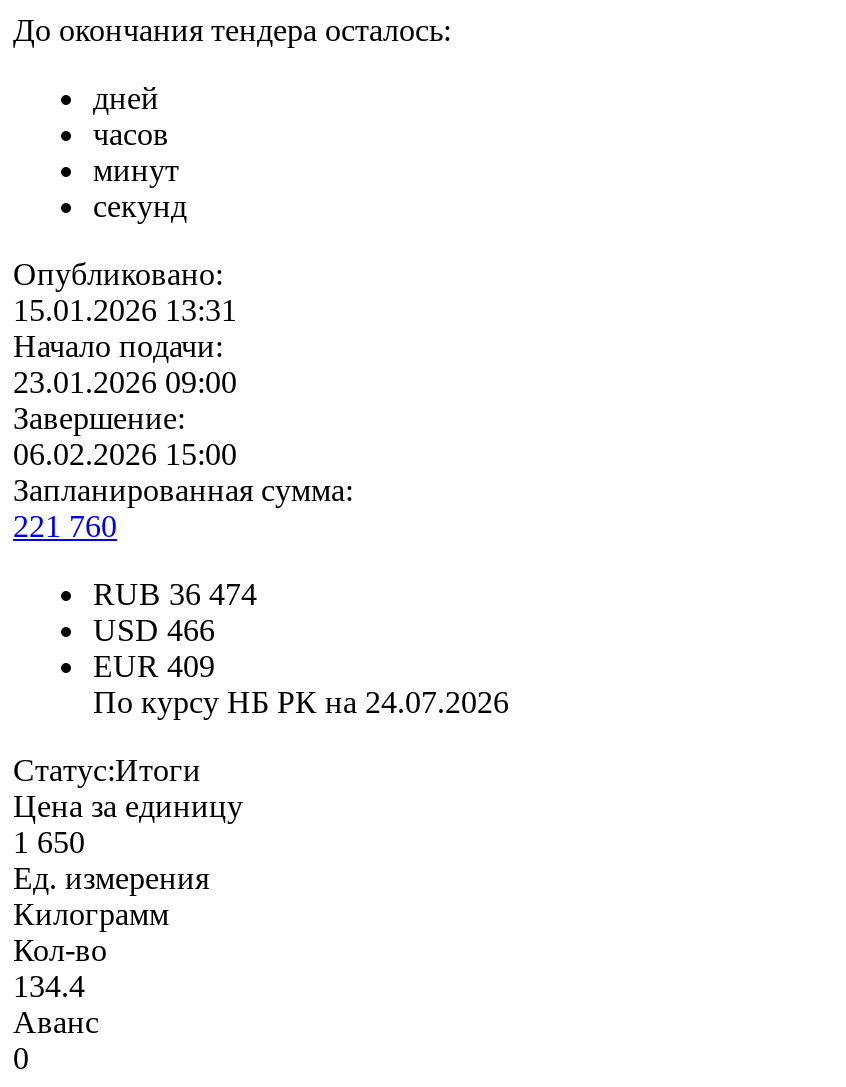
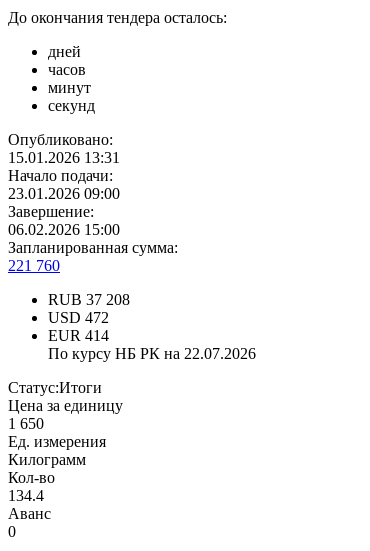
[93,577,257,611] RUB 36 474 -> [48,291,130,308] RUB 37 208
[93,613,215,647] USD 466 -> [48,309,109,326] USD 472
[93,649,215,683] EUR 409 -> [48,327,109,344] EUR 414
[93,685,509,719] По курсу НБ РК на 24.07.2026 -> [48,345,256,362] По курсу НБ РК на 22.07.2026

